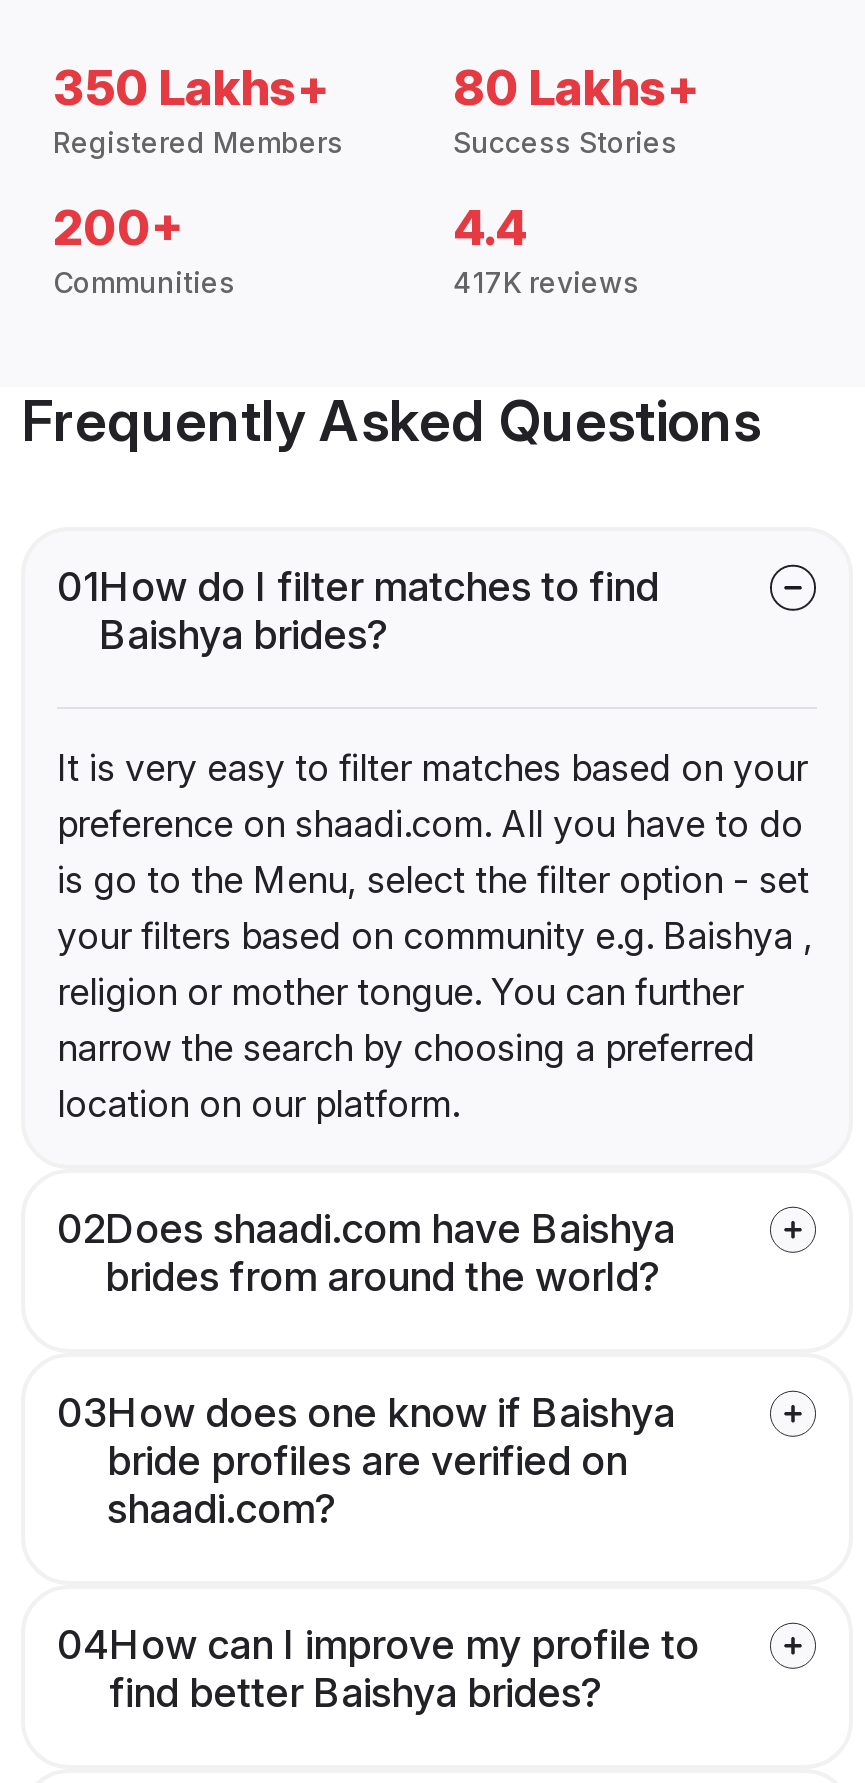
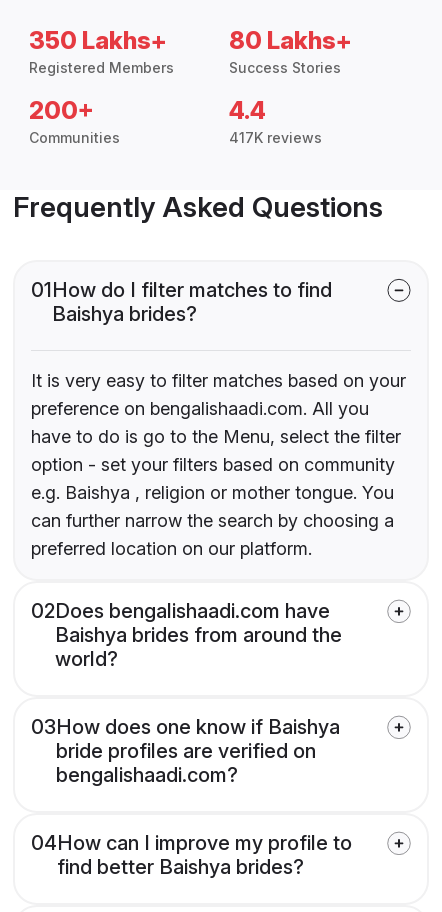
[57,804,813,1126] preference on shaadi.com. All you have to do | is go to the Menu, select the filter option - set | your filters based on community e.g. Baishya , | religion or mother tongue. You can further | narrow the search by choosing a preferred | location on our platform. -> [31,398,401,559] preference on bengalishaadi.com. All you | have to do is go to the Menu, select the filter | option - set your filters based on community | e.g. Baishya , religion or mother tongue. You | can further narrow the search by choosing a | preferred location on our platform.
[57,1206,675,1302] 02Does shaadi.com have Baishya | brides from around the world? -> [31,599,342,671] 02Does bengalishaadi.com have | Baishya brides from around the | world?
[107,1486,337,1534] shaadi.com? -> [56,763,238,787] bengalishaadi.com?

